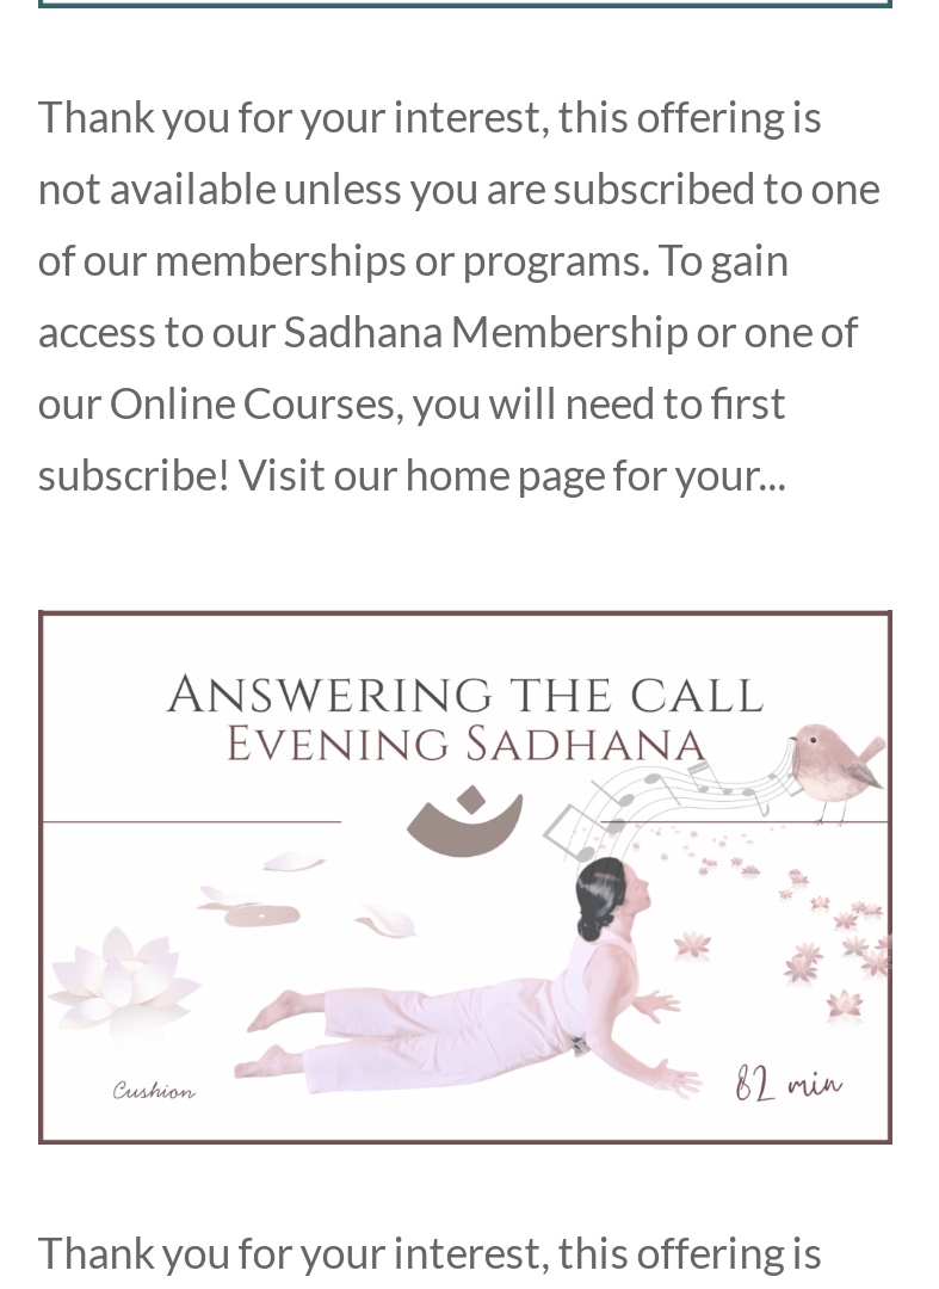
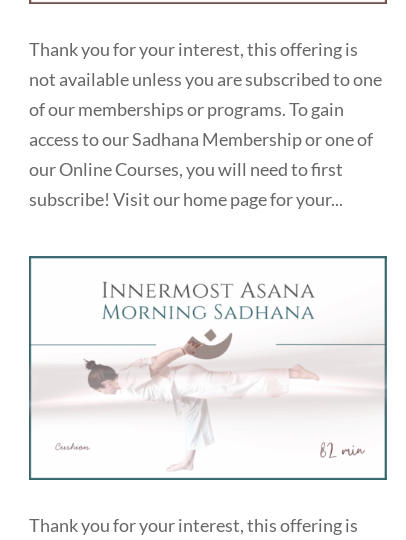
[36,606,895,1148] [image] -> [28,255,388,481] [image]

